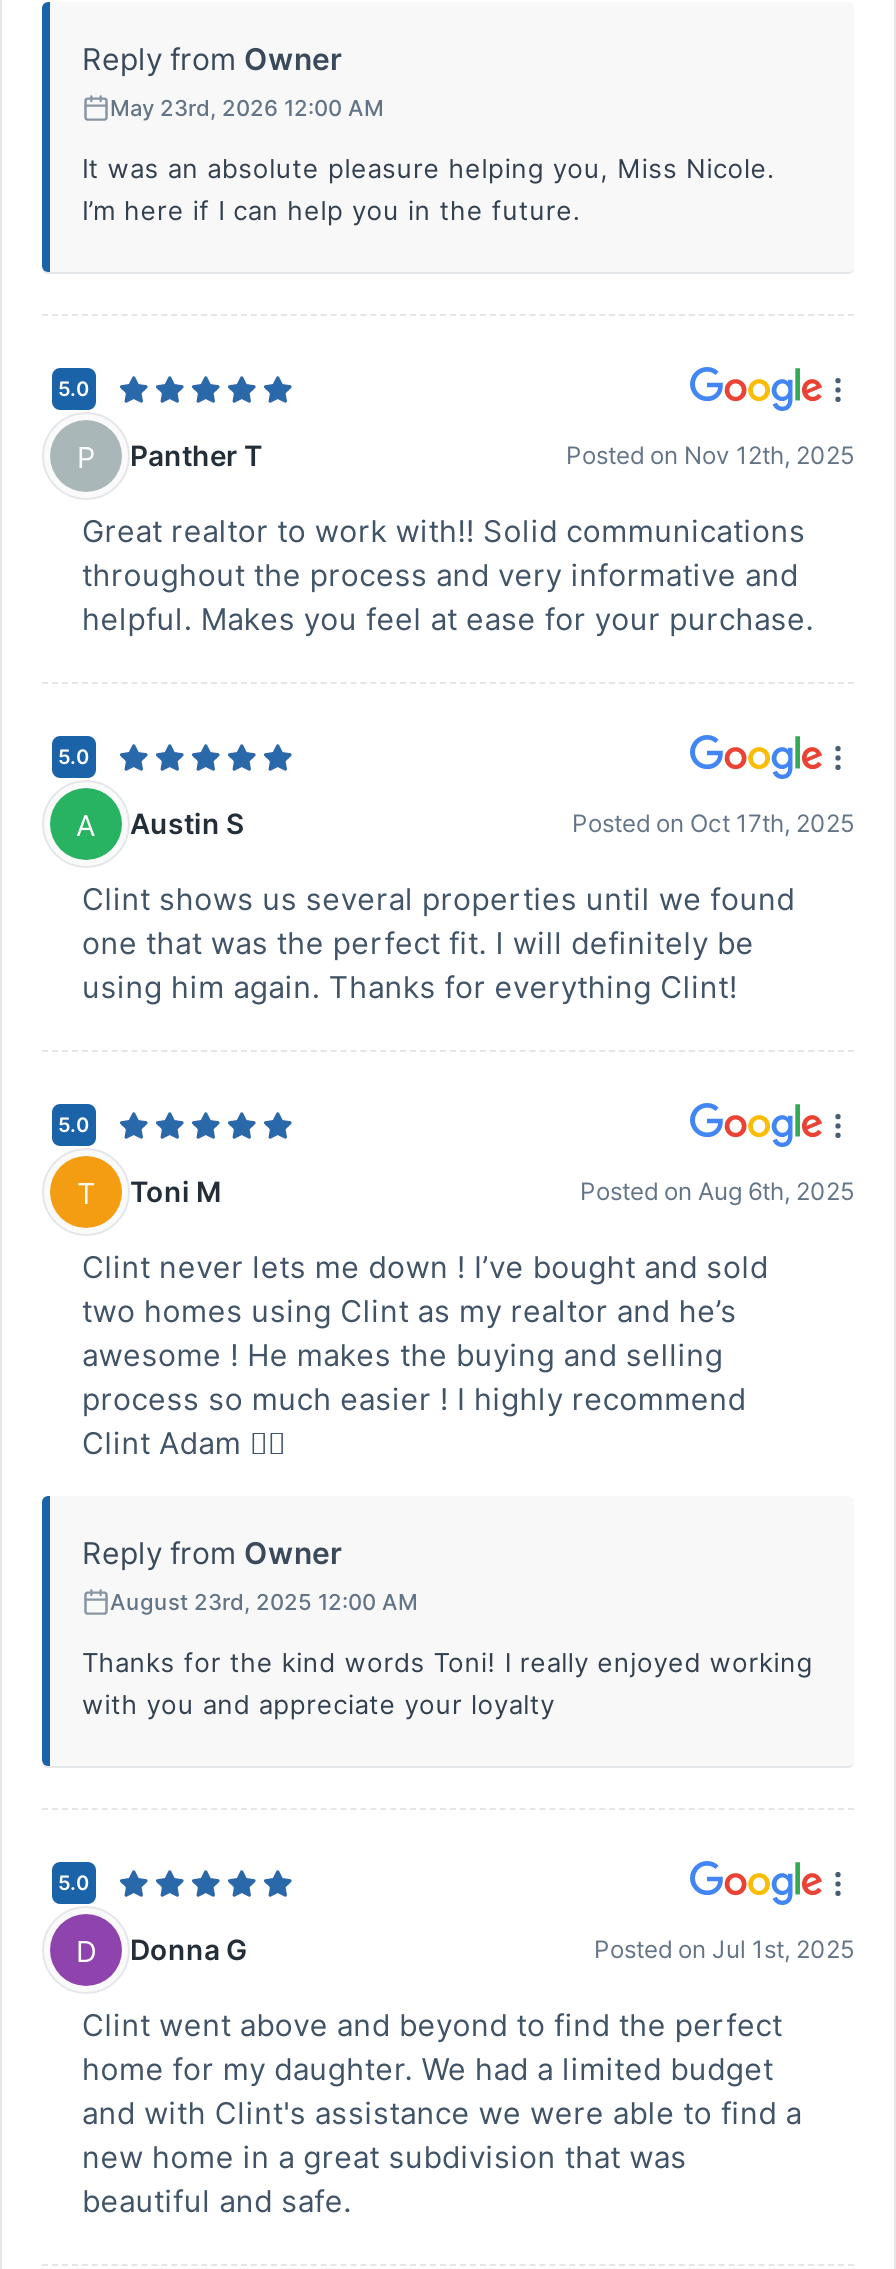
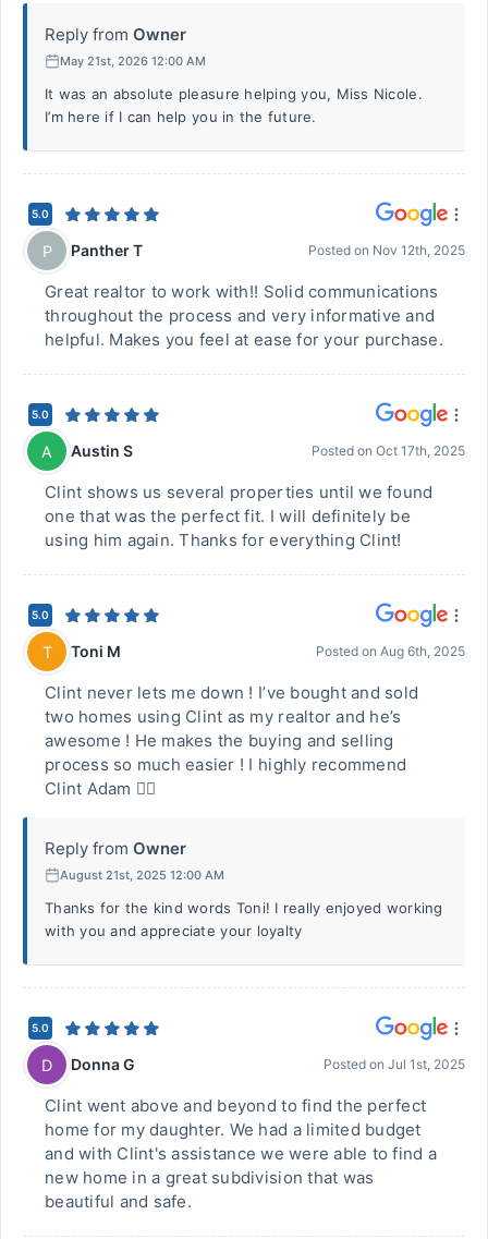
[110,93,384,121] May 23rd, 2026 12:00 AM -> [60,53,206,68] May 21st, 2026 12:00 AM
[110,1587,418,1615] August 23rd, 2025 12:00 AM -> [60,867,224,882] August 21st, 2025 12:00 AM

